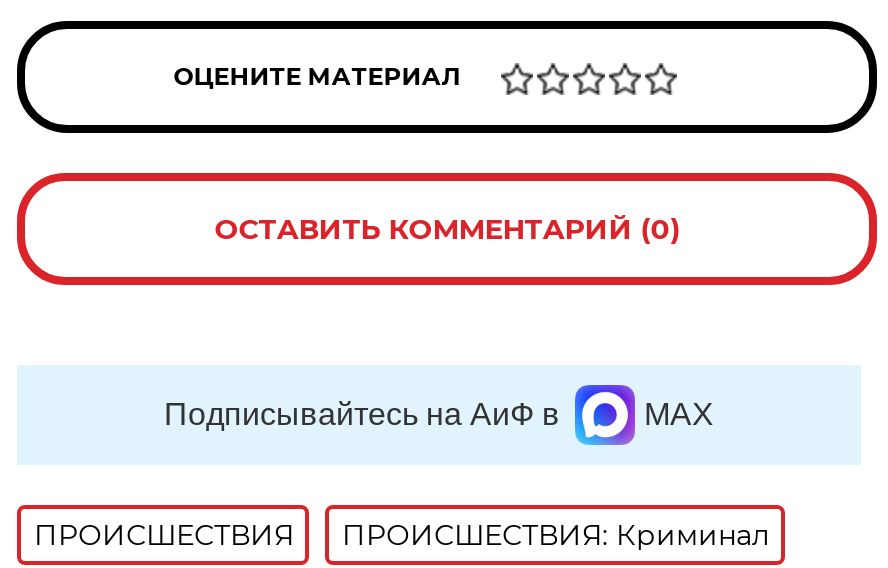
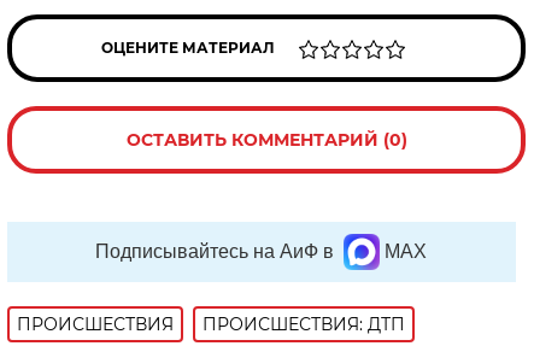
[342,517,770,553] ПРОИСШЕСТВИЯ: Криминал -> [203,313,406,335] ПРОИСШЕСТВИЯ: ДТП

